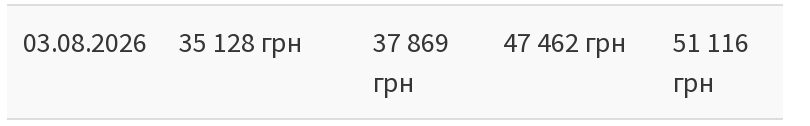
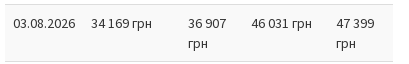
[23,24,301,60] 03.08.2026 35 128 грн -> [13,14,152,32] 03.08.2026 34 169 грн
[373,24,449,60] 37 869 -> [188,14,226,32] 36 907
[503,24,625,60] 47 462 грн -> [251,14,312,32] 46 031 грн
[673,24,749,60] 51 116 -> [336,14,374,32] 47 399

